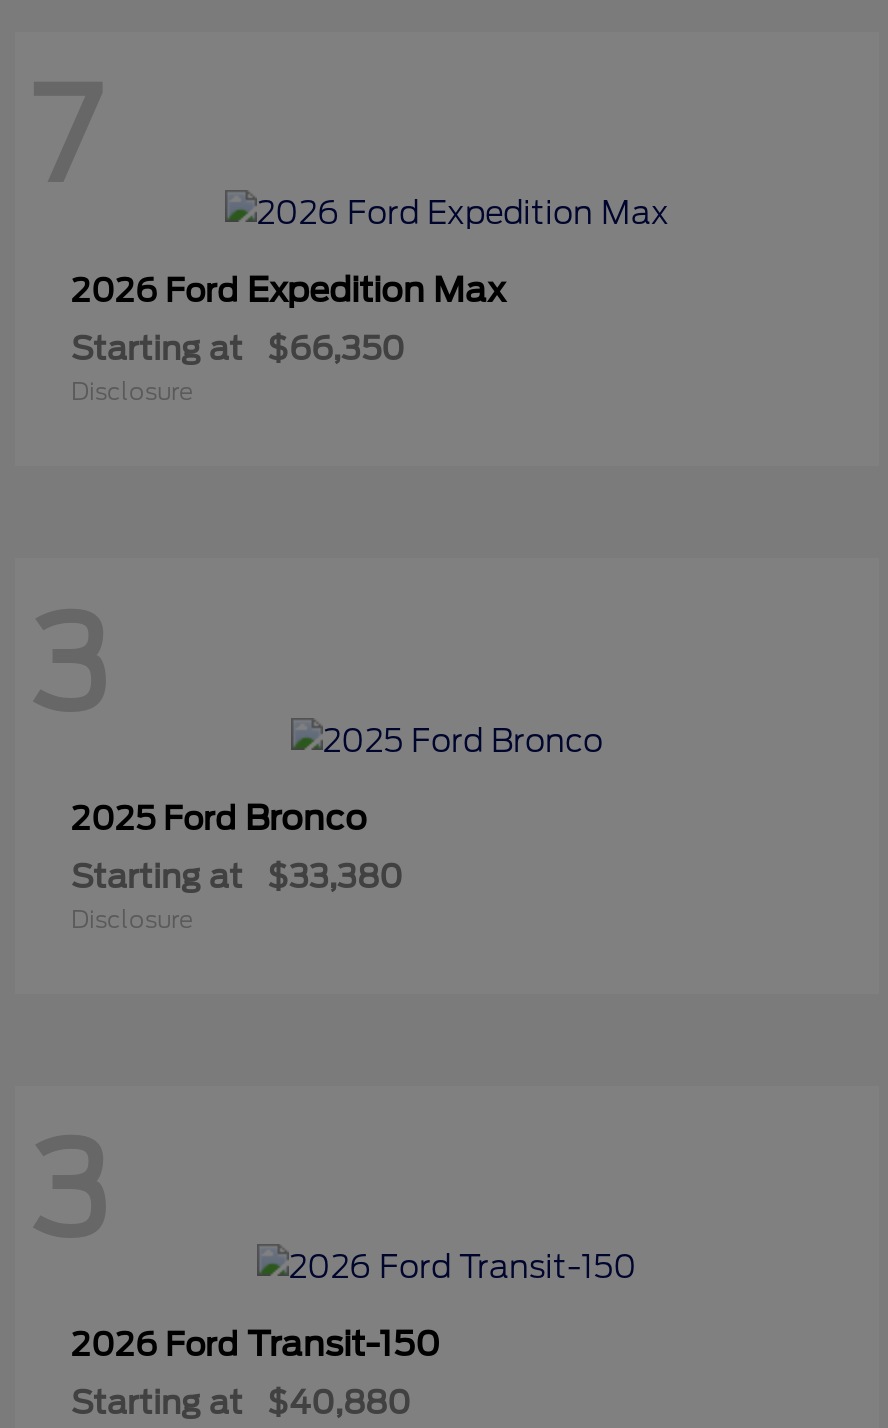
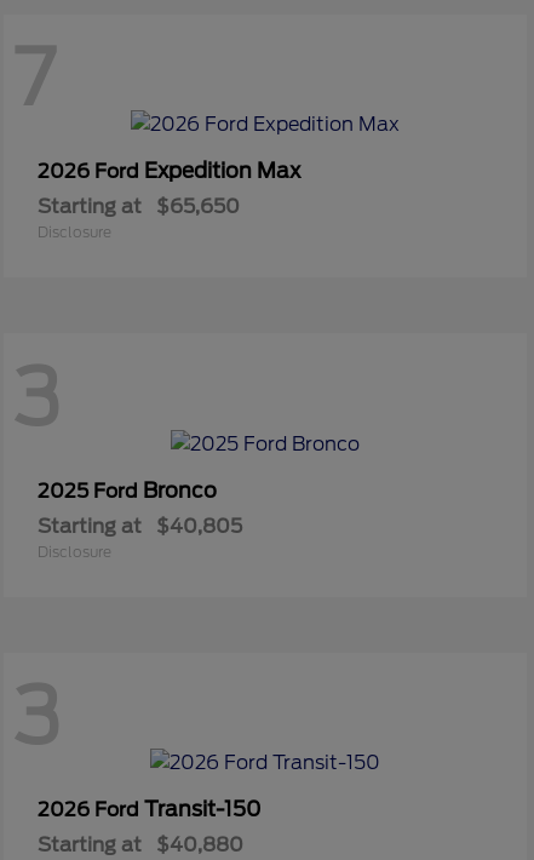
[71,330,405,368] Starting at $66,350 -> [38,195,240,218] Starting at $65,650
[71,857,403,895] Starting at $33,380 -> [38,514,242,537] Starting at $40,805

